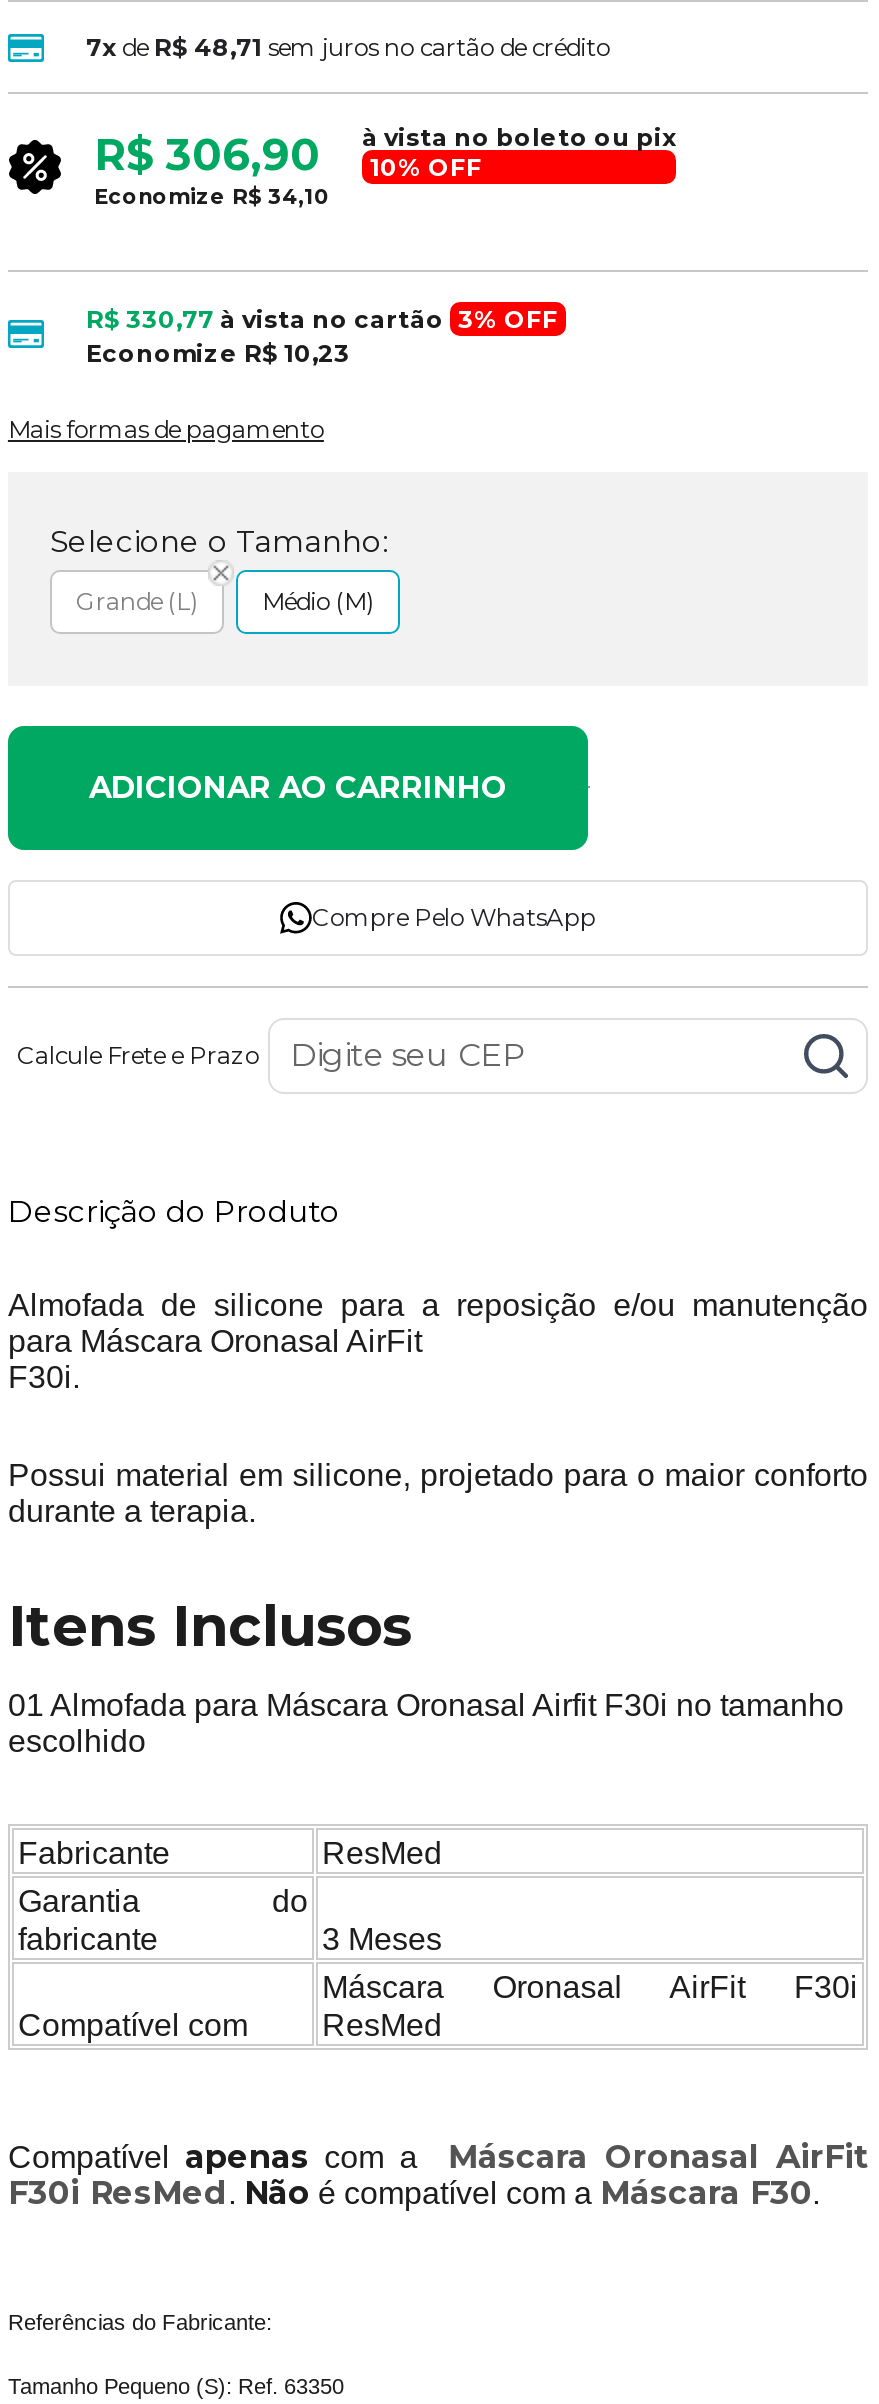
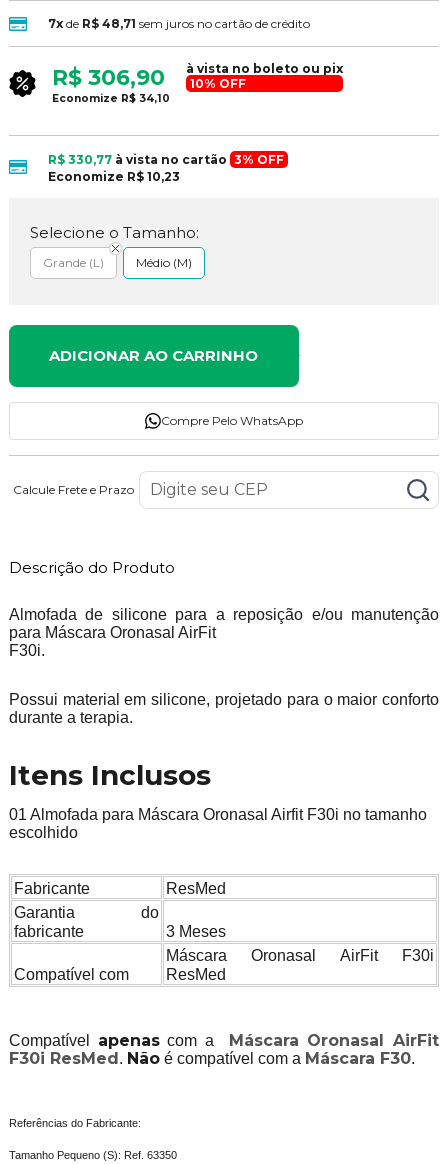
[8,414,324,444] Mais formas de pagamento -> none

